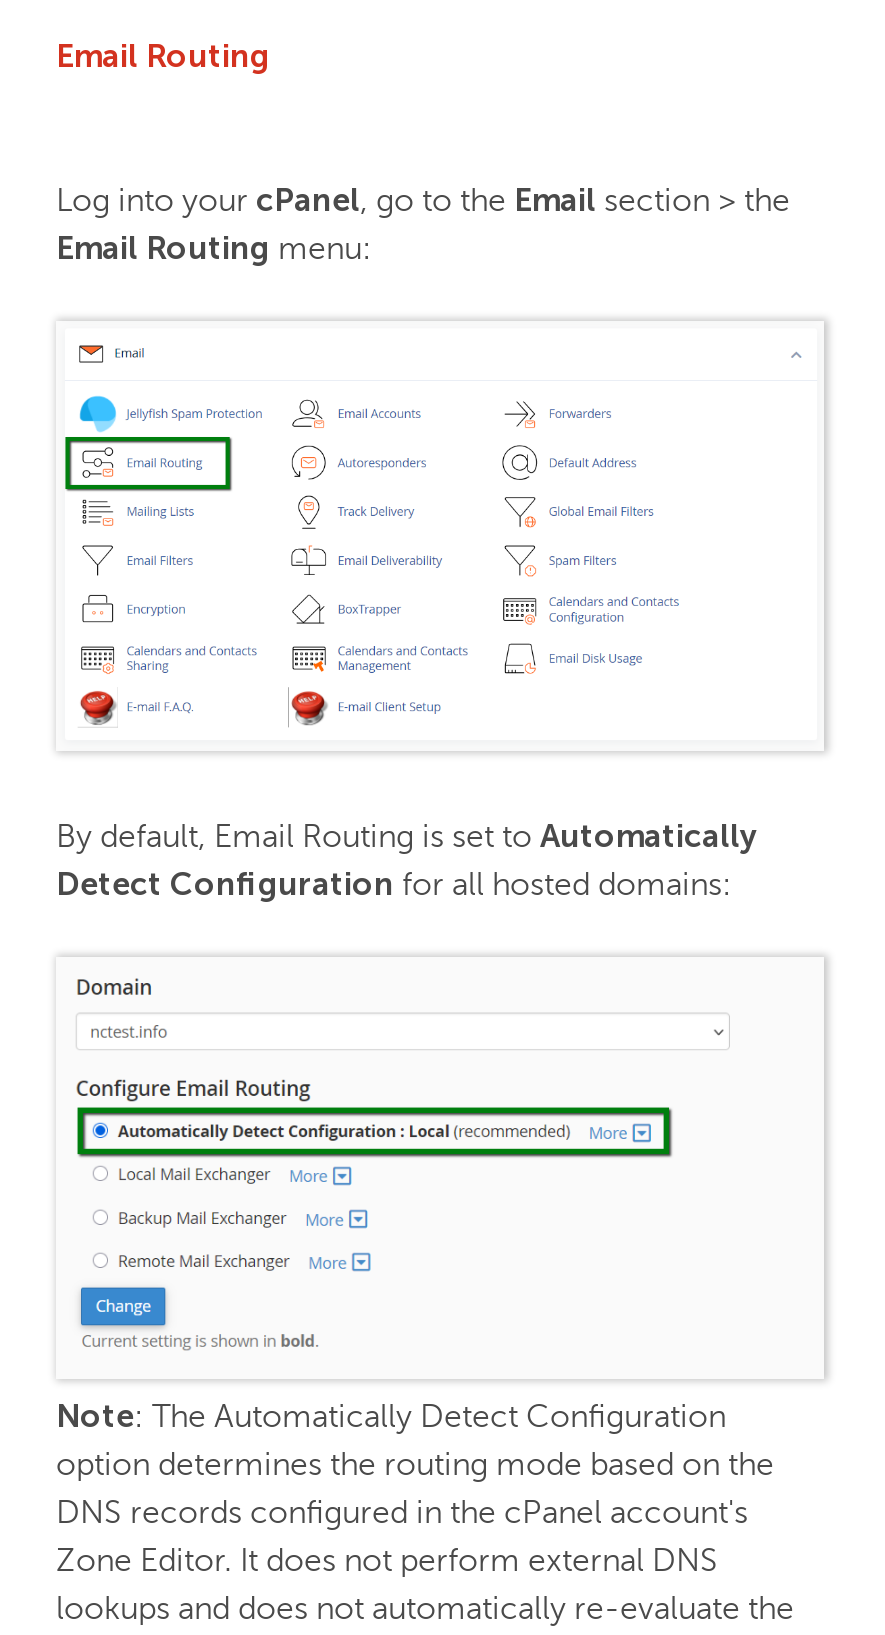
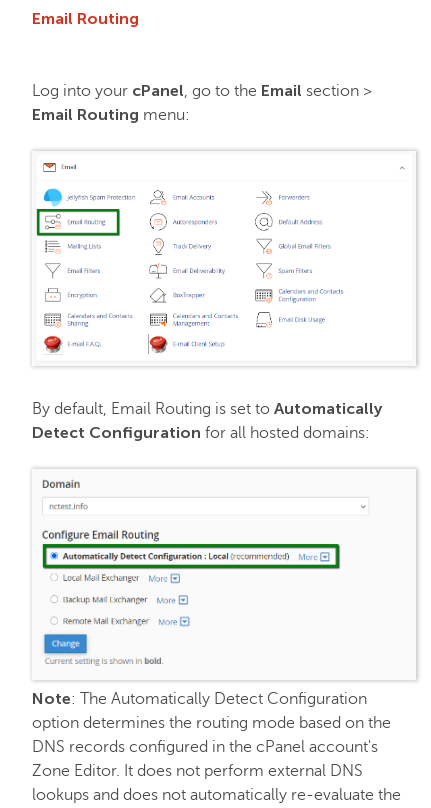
[56,181,790,219] Log into your cPanel, go to the Email section > the -> [32,81,372,100] Log into your cPanel, go to the Email section >

